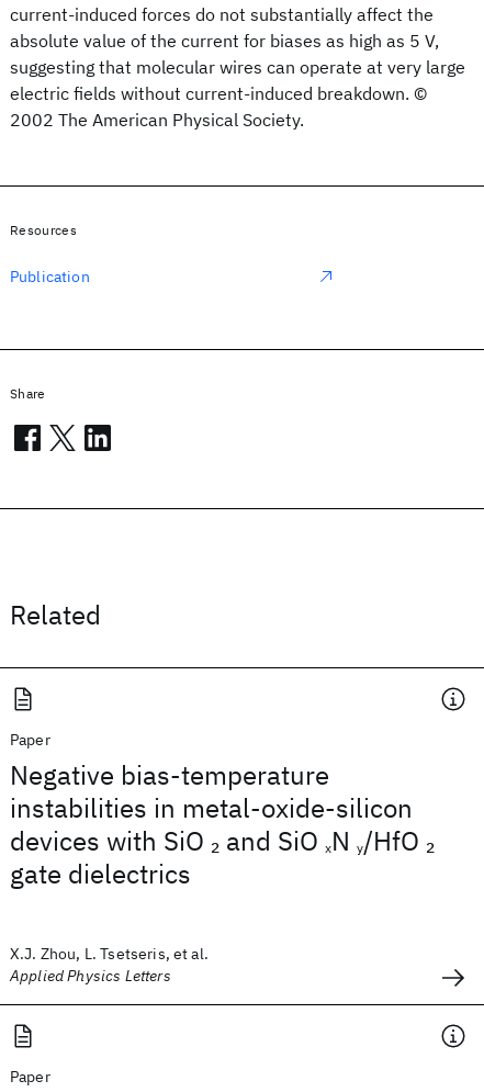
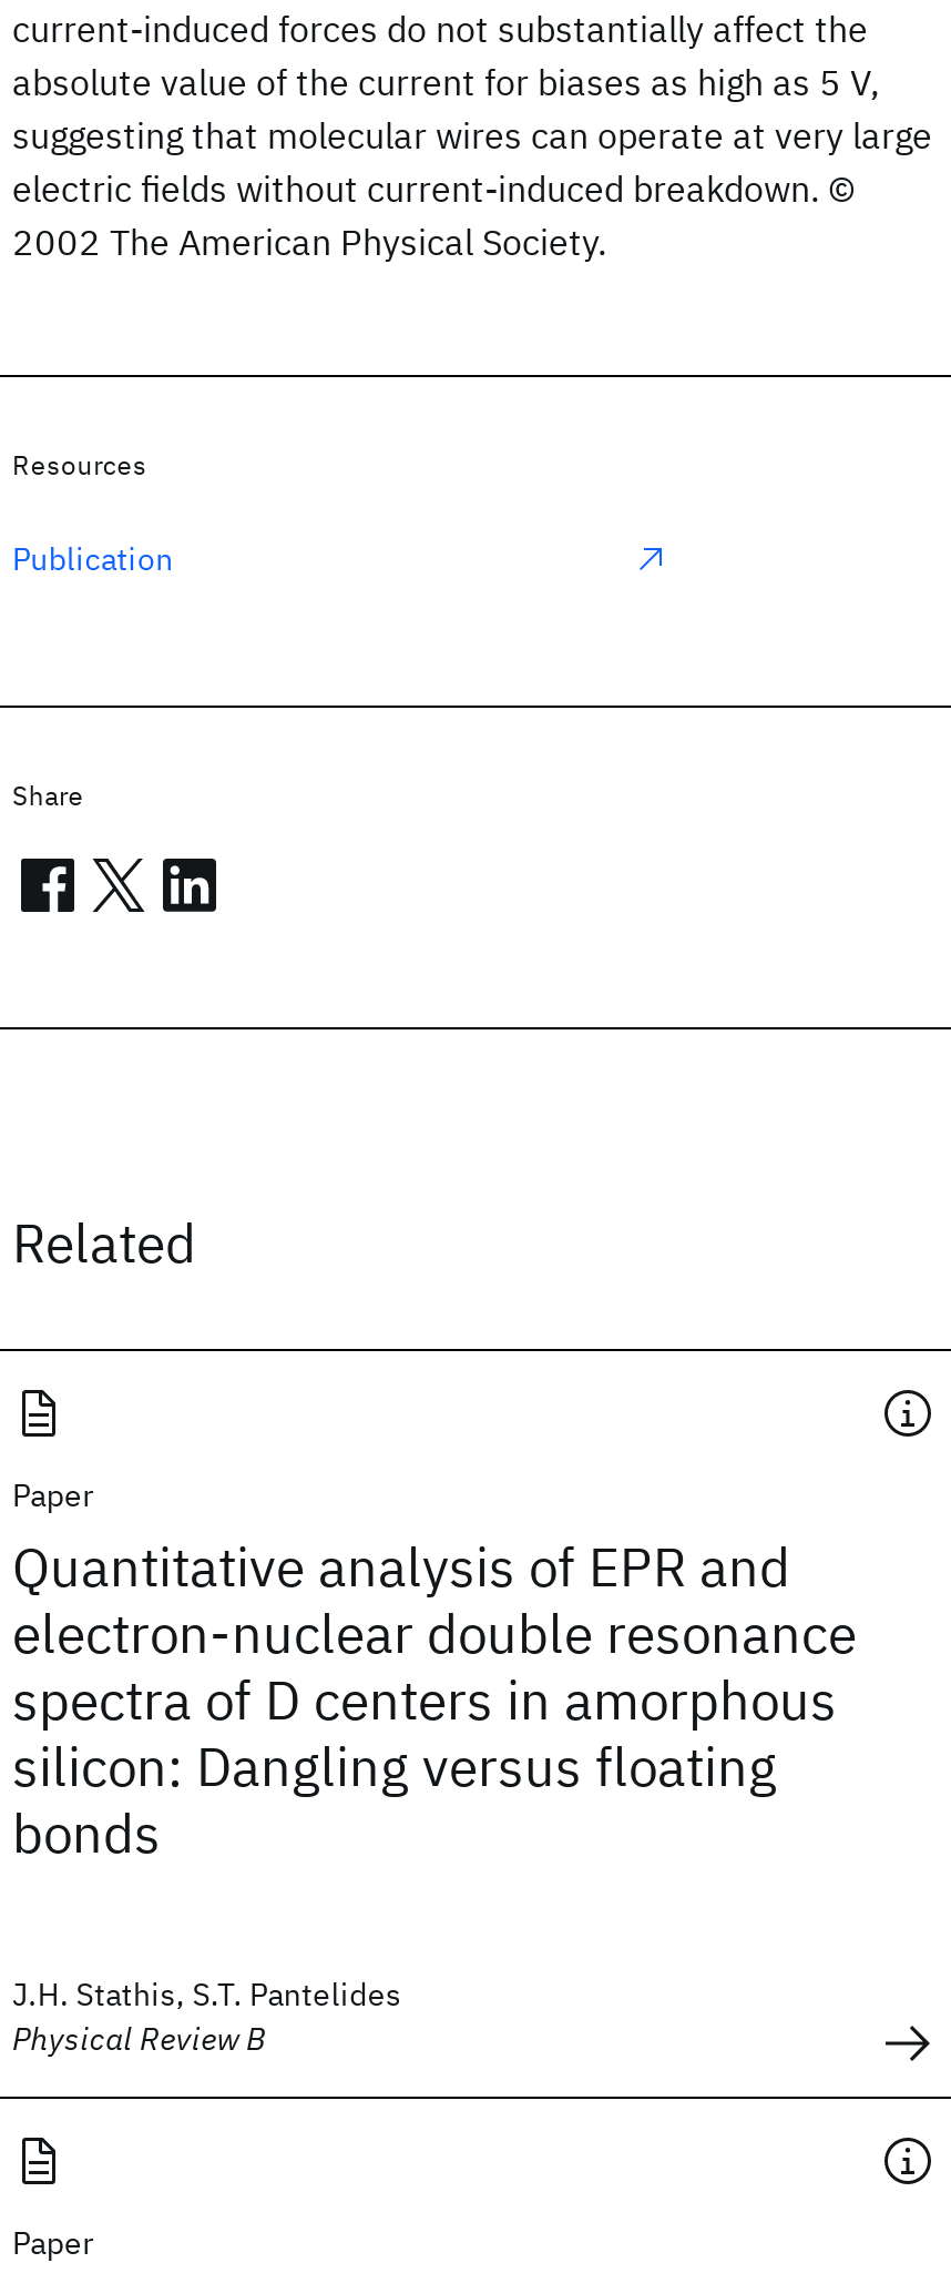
[10,757,435,891] Negative bias-temperature | instabilities in metal-oxide-silicon | devices with SiO 2 and SiO x N y /HfO 2 | gate dielectrics -> [12,1531,857,1868] Quantitative analysis of EPR and | electron-nuclear double resonance | spectra of D centers in amorphous | silicon: Dangling versus floating | bonds
[10,944,209,986] X.J. Zhou, L. Tsetseris, et al. | Applied Physics Letters -> [12,1975,401,2059] J.H. Stathis, S.T. Pantelides | Physical Review B

